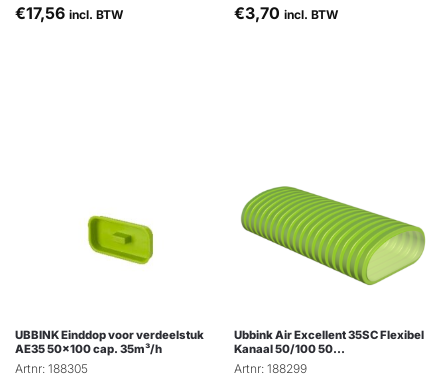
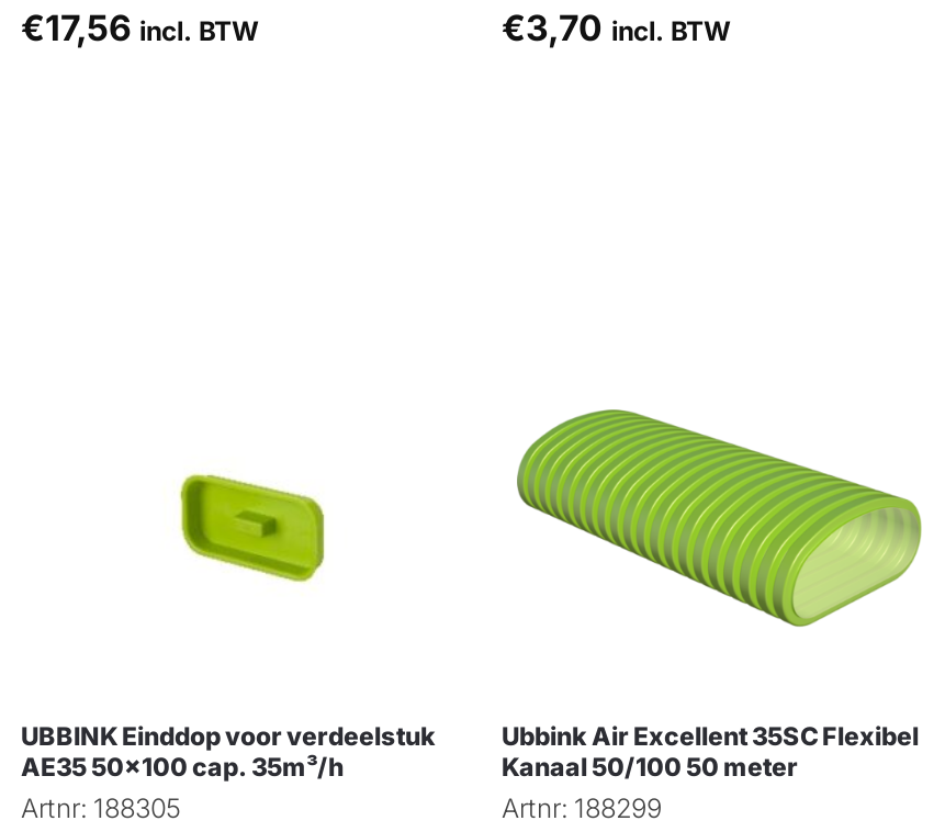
[234,342,345,356] Kanaal 50/100 50… -> [502,751,798,782] Kanaal 50/100 50 meter

